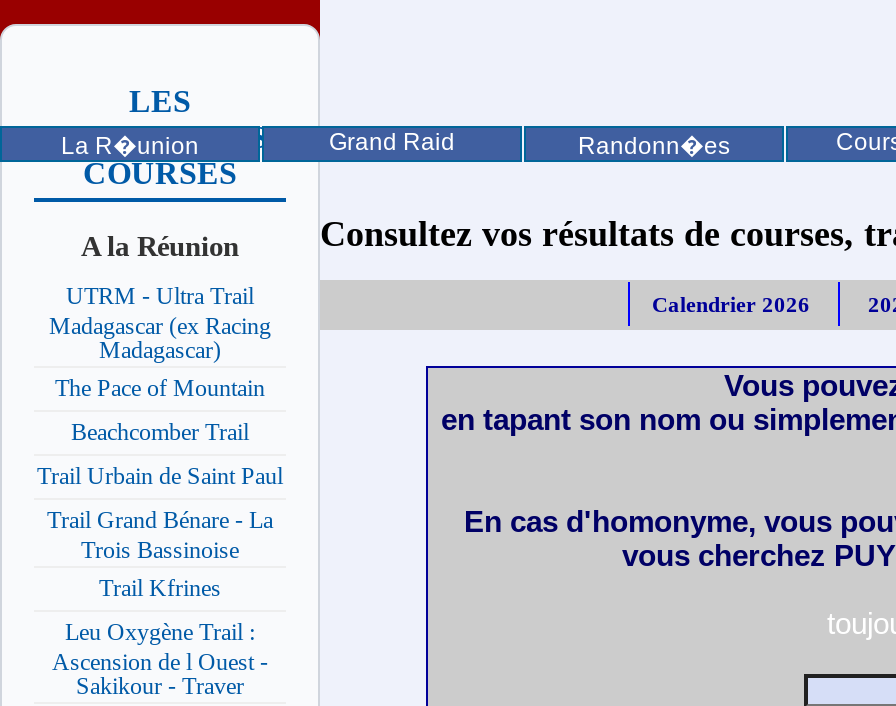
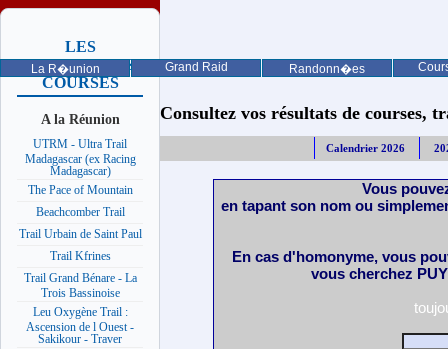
moved [47,506,273,560] -> [23,271,136,298]: Trail Grand Bénare - La | Trois Bassinoise
moved [99,574,221,602] -> [49,249,110,263]: Trail Kfrines

